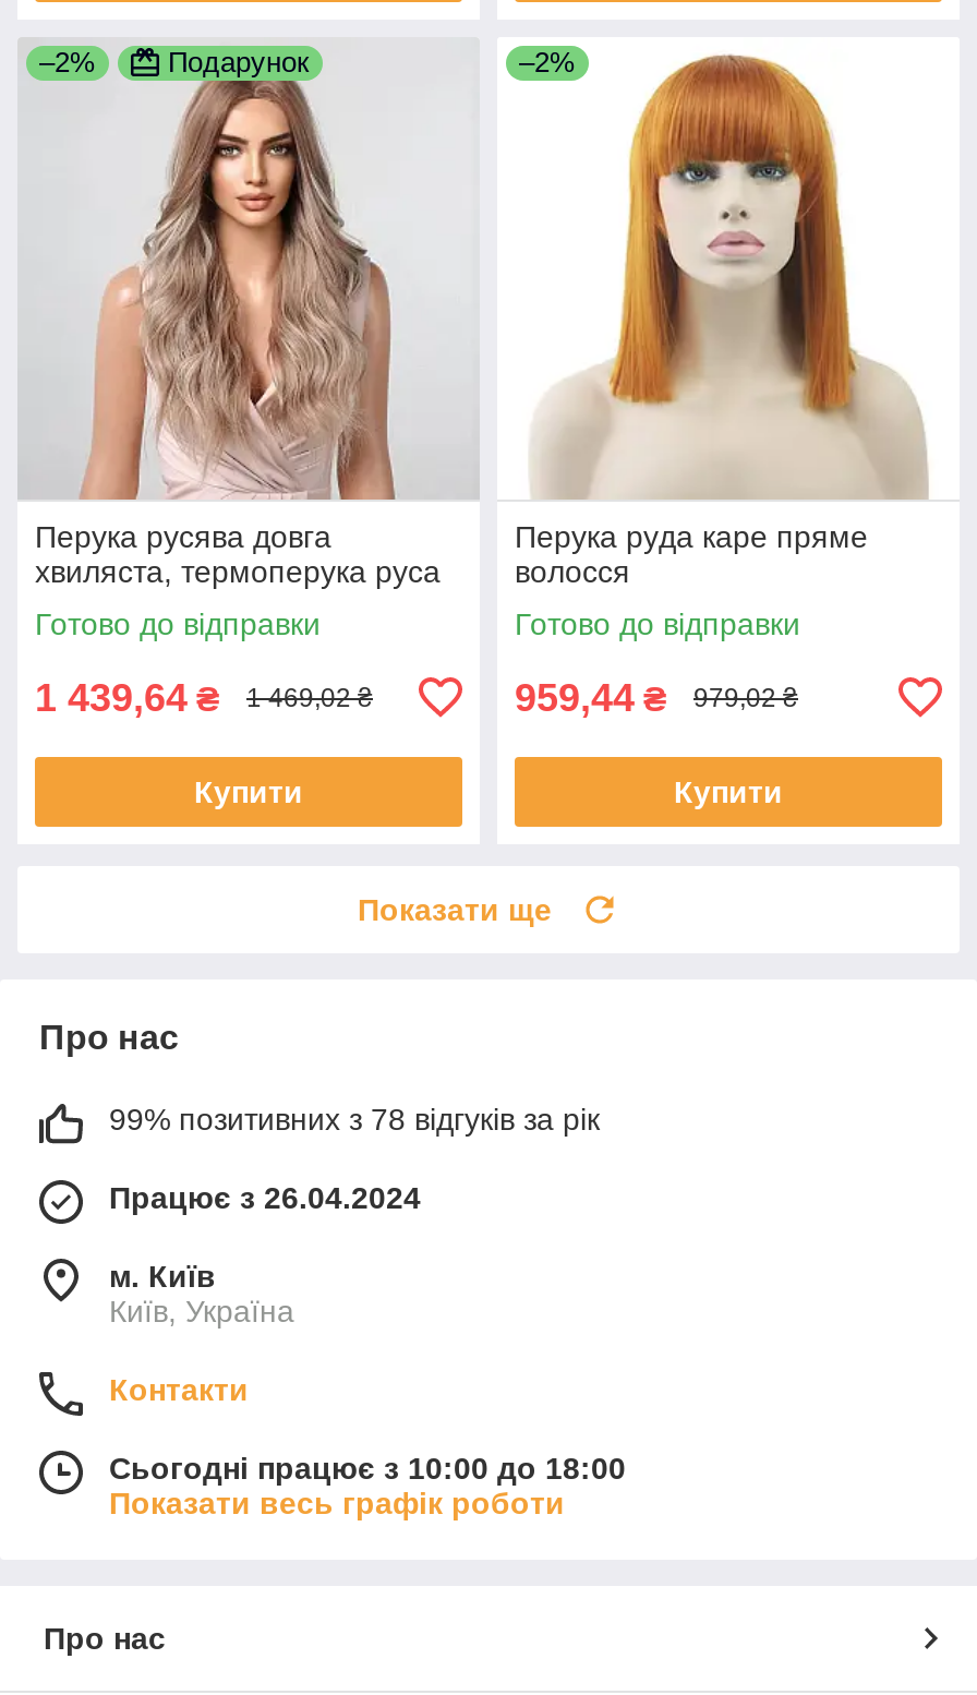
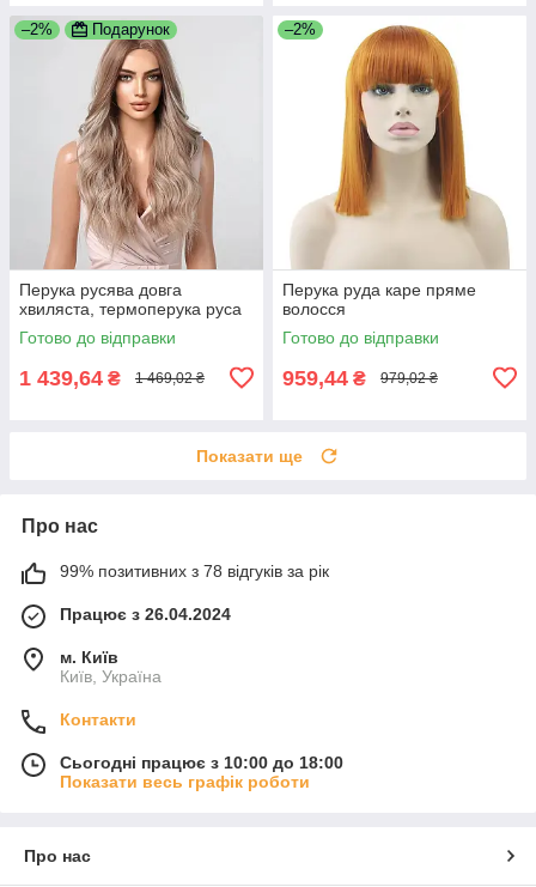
[194,774,303,809] Купити -> none
[674,774,783,809] Купити -> none

